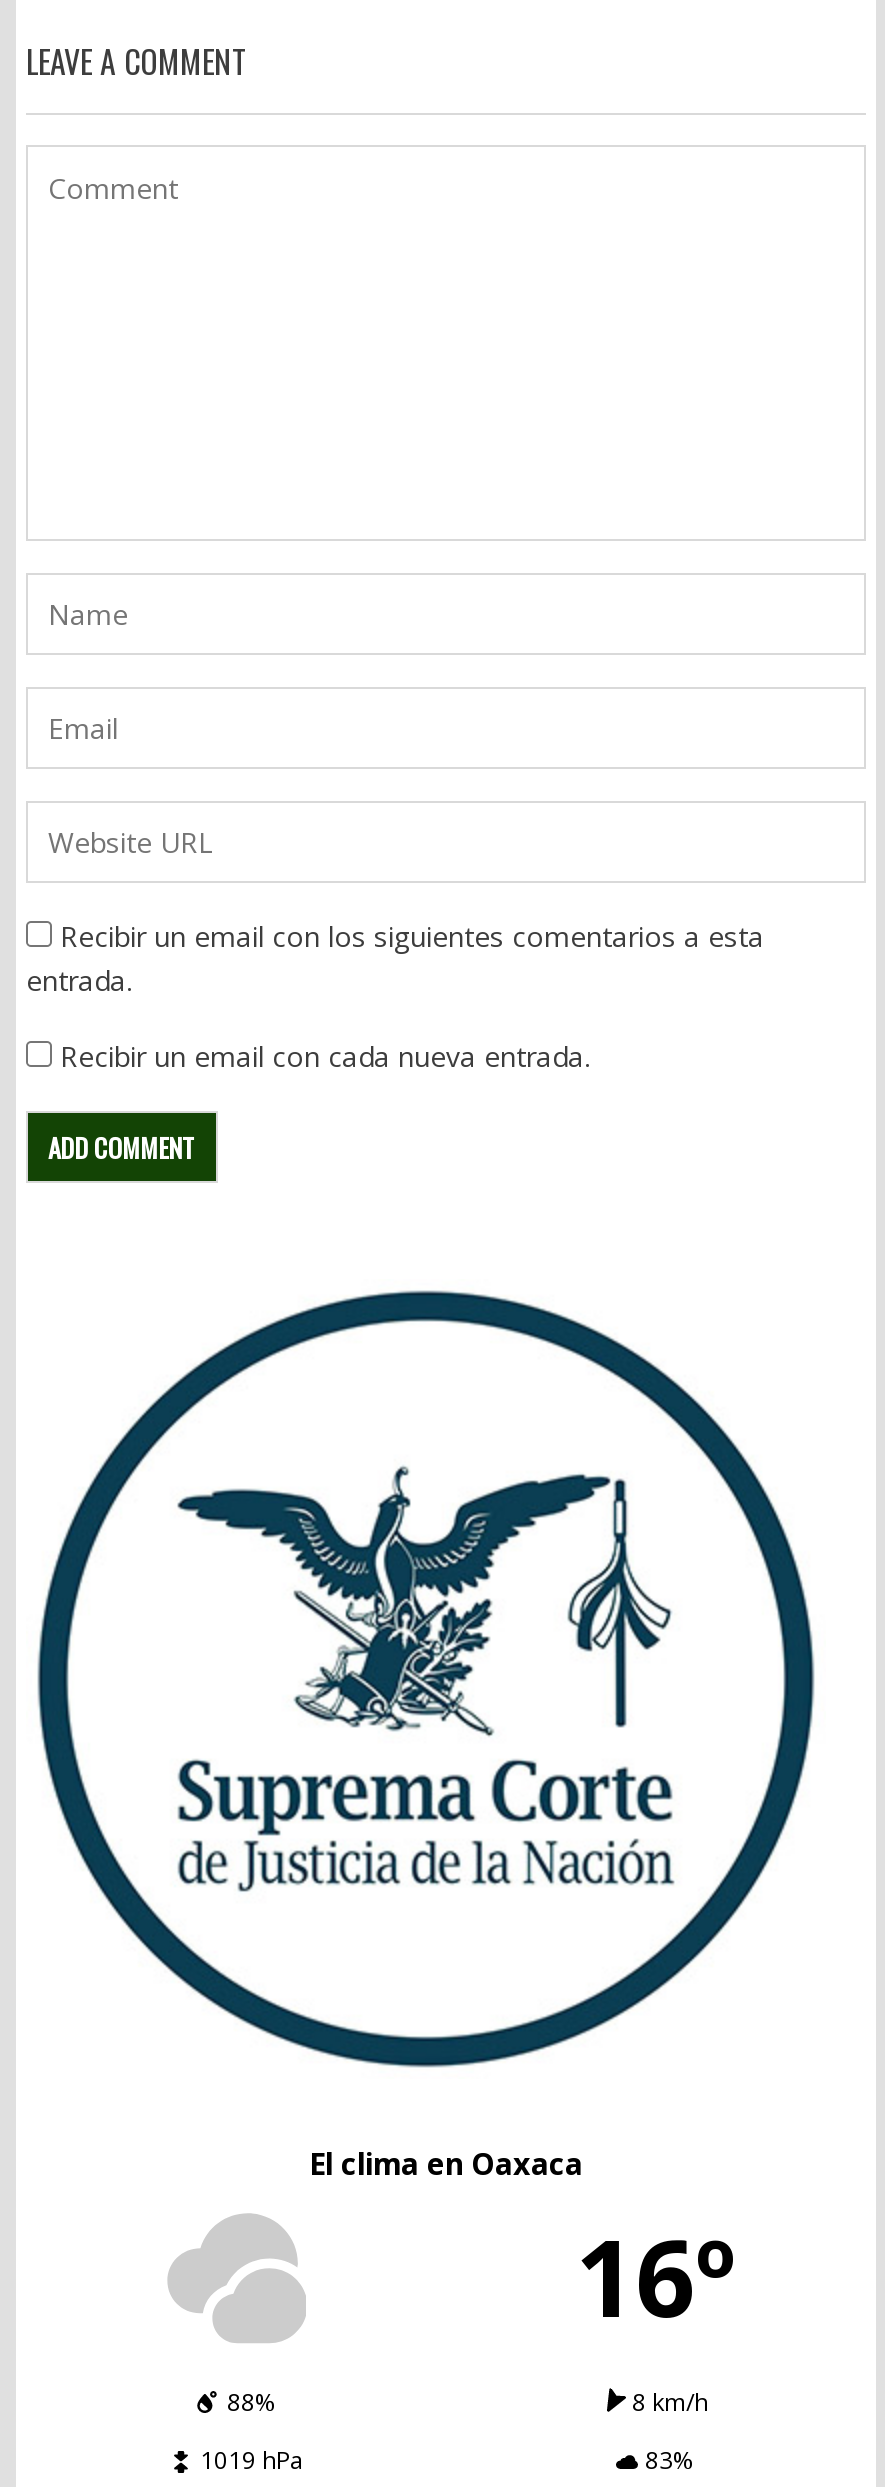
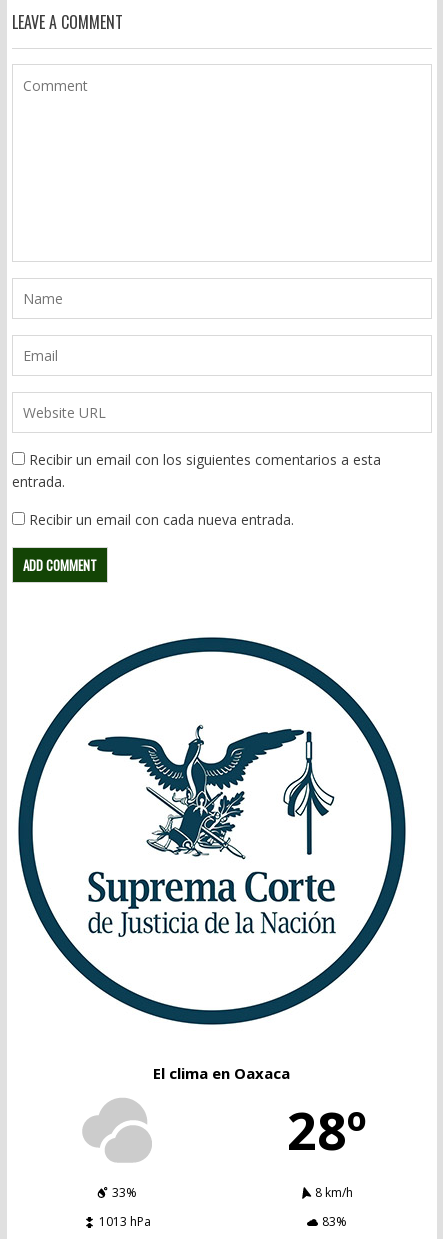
[227,2205,735,2419] 16º | 88% -> [112,1094,366,1201] 28º | 33%
[200,2443,304,2477] 1019 hPa -> [99,1213,151,1230] 1013 hPa

